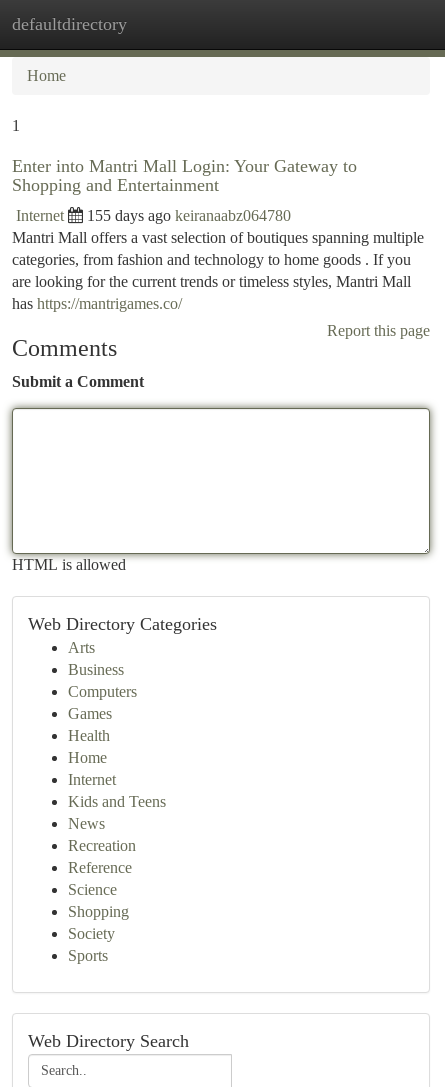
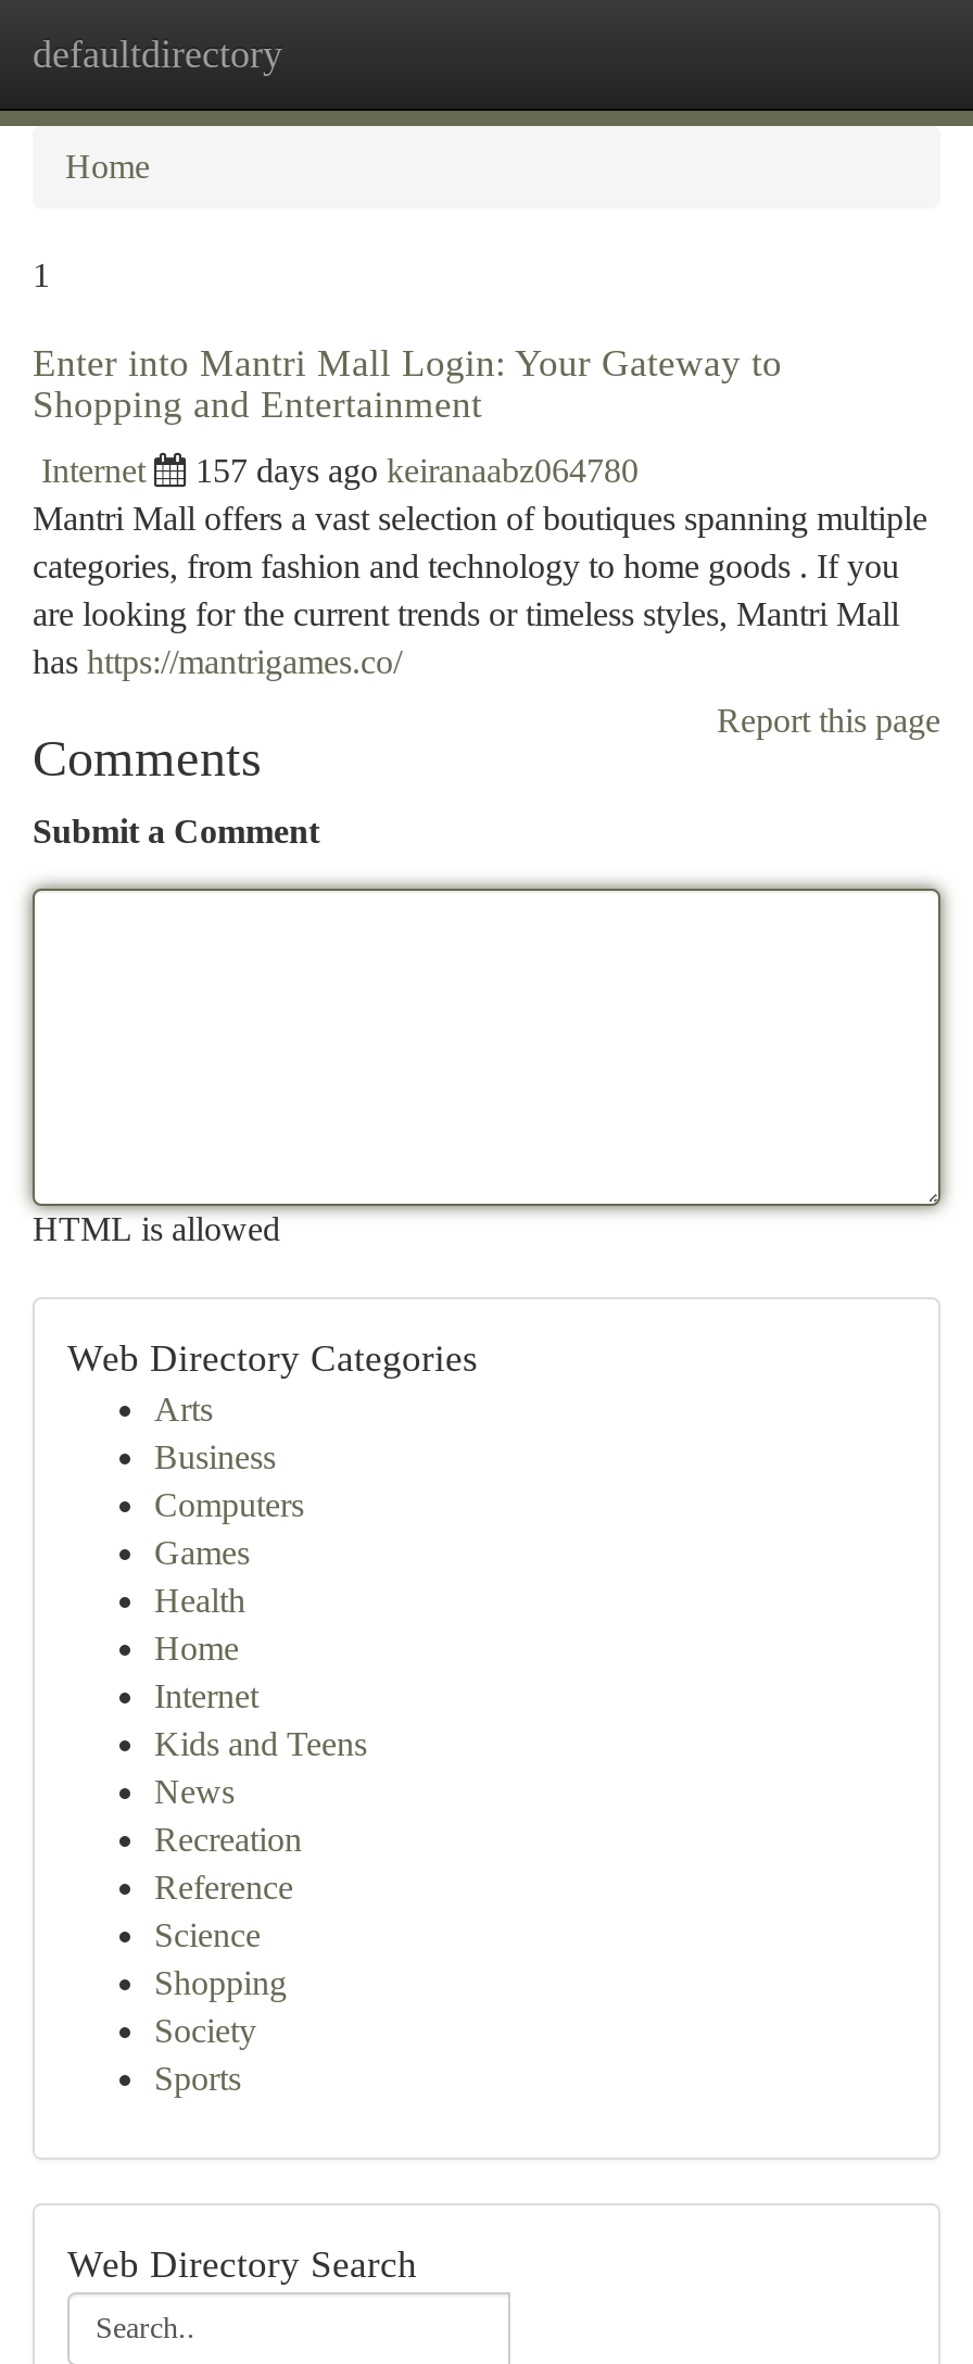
[87,207,291,224] 155 days ago keiranaabz064780 -> [195,452,639,489] 157 days ago keiranaabz064780

